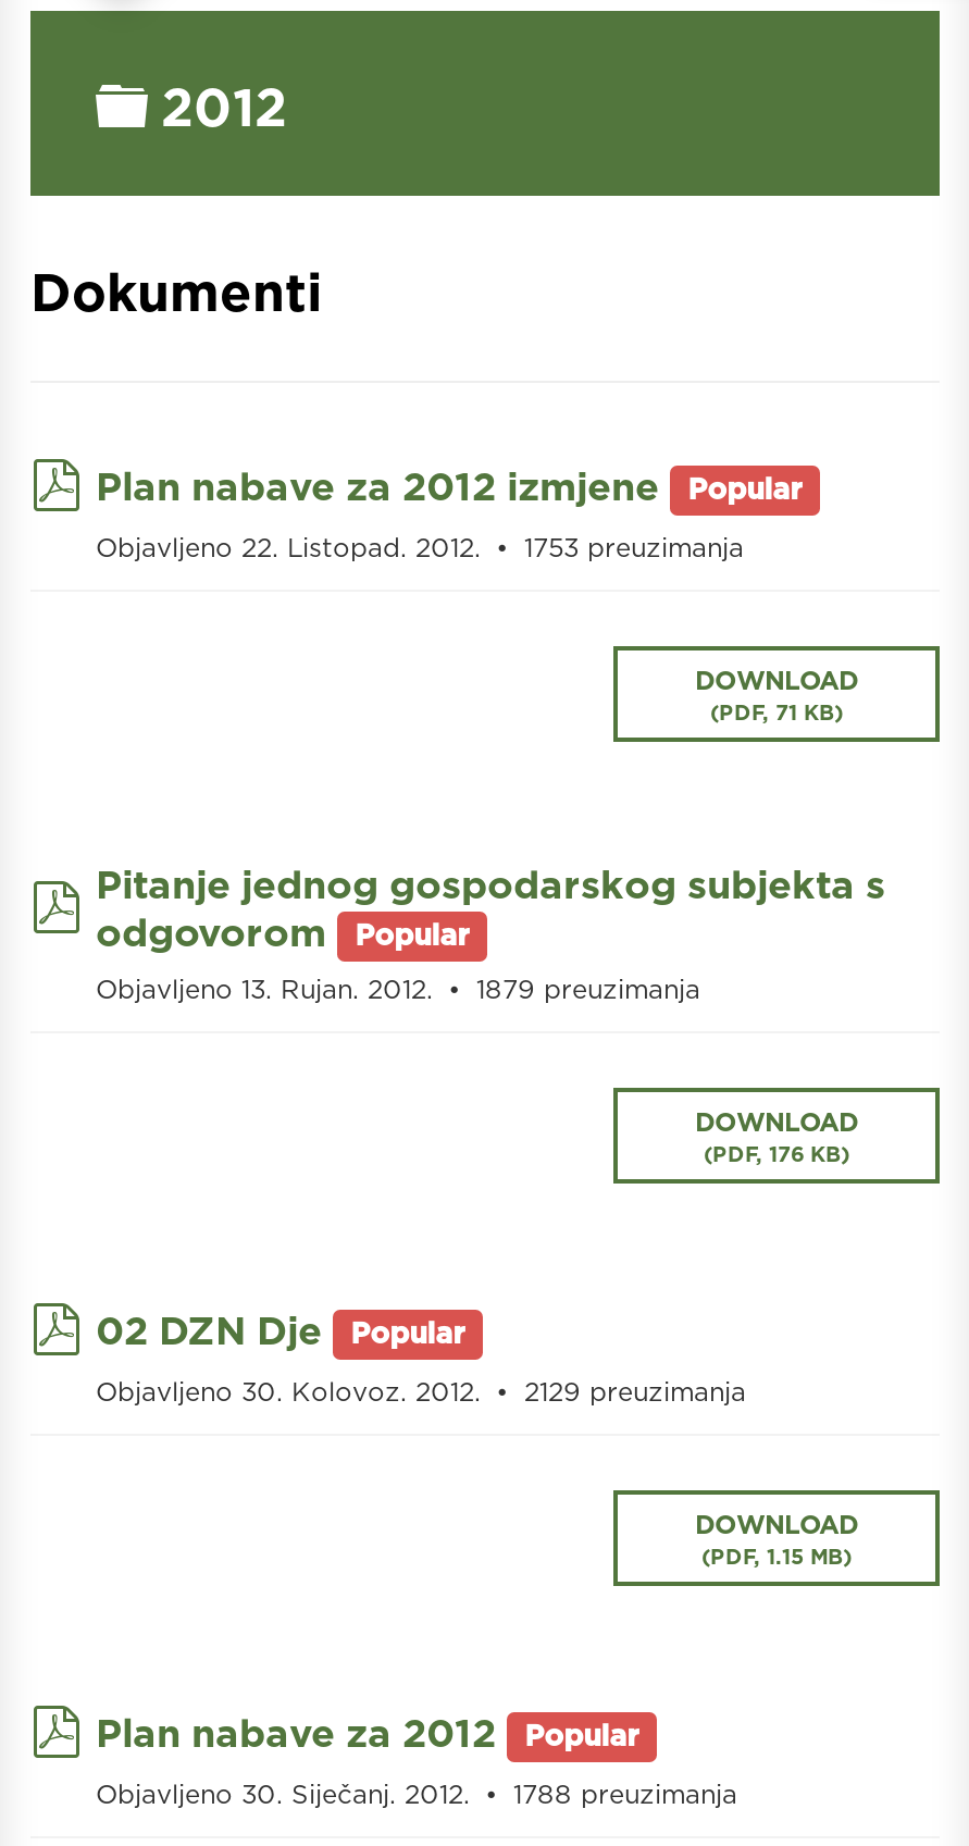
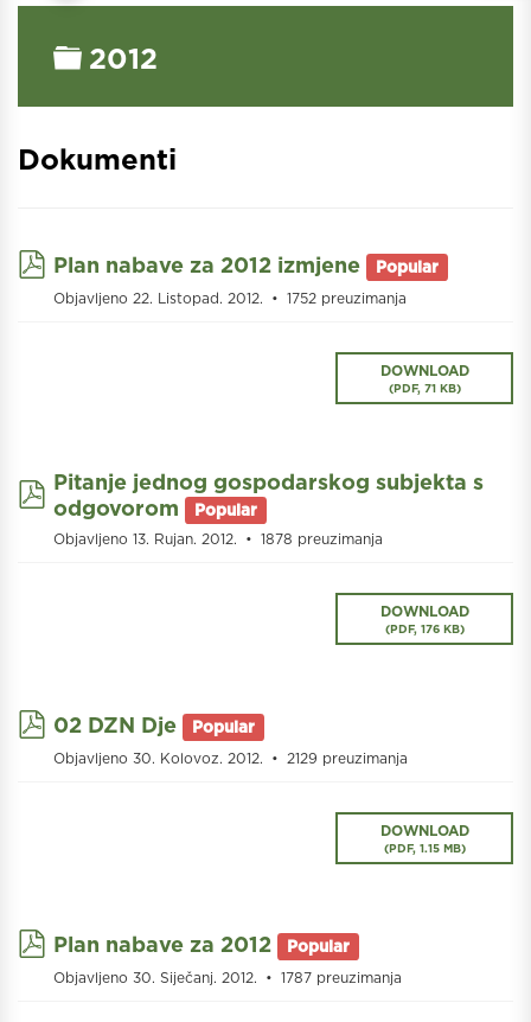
[96,531,744,563] Objavljeno 22. Listopad. 2012. 1753 preuzimanja -> [53,289,407,307] Objavljeno 22. Listopad. 2012. 1752 preuzimanja
[96,972,700,1005] Objavljeno 13. Rujan. 2012. 1879 preuzimanja -> [53,530,383,548] Objavljeno 13. Rujan. 2012. 1878 preuzimanja
[96,1777,737,1810] Objavljeno 30. Siječanj. 2012. 1788 preuzimanja -> [53,969,402,986] Objavljeno 30. Siječanj. 2012. 1787 preuzimanja

